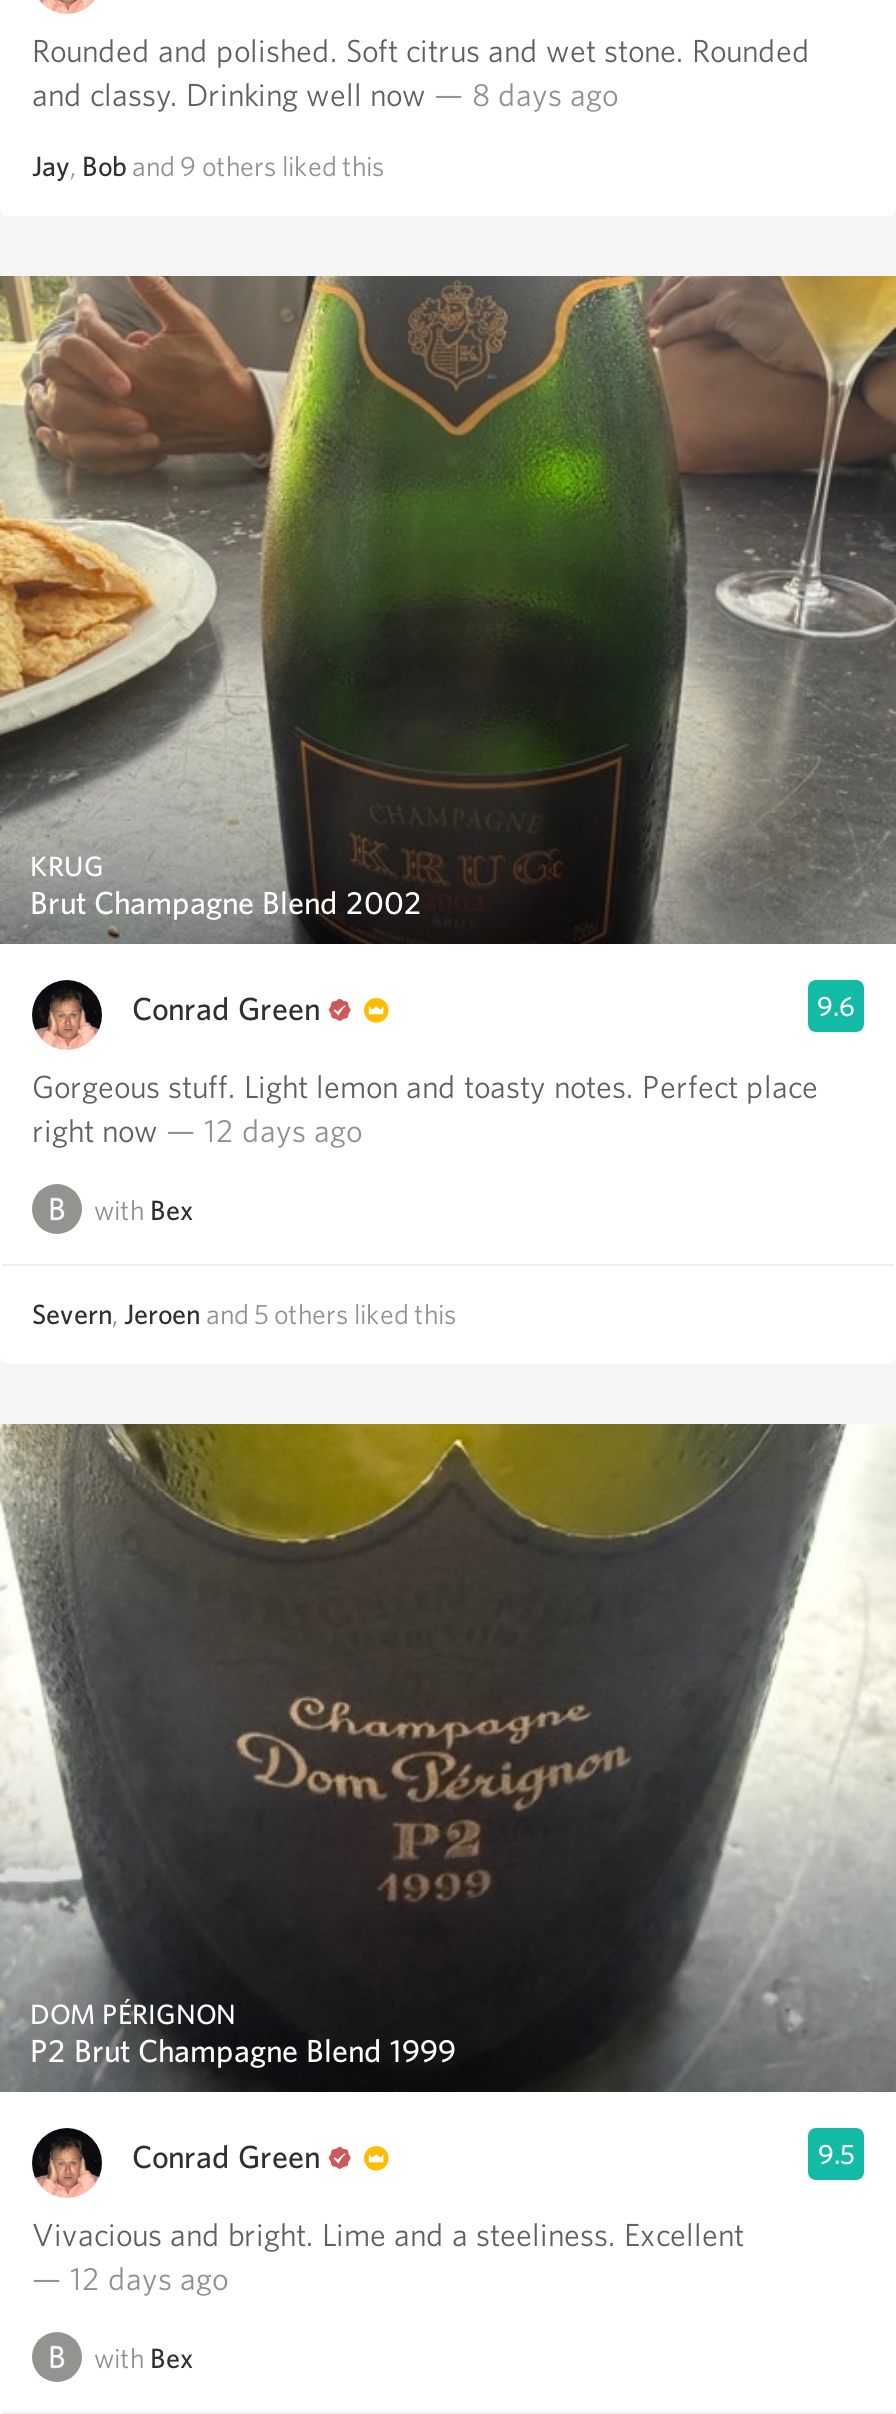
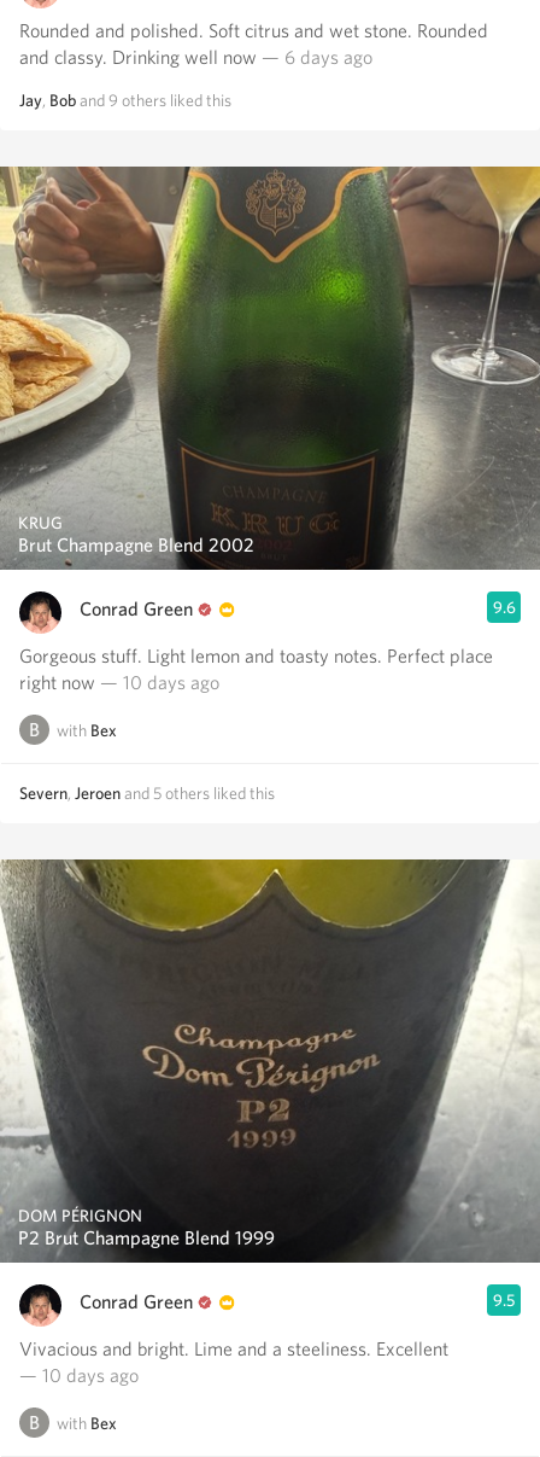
[32,76,618,114] and classy. Drinking well now — 8 days ago -> [19,46,372,69] and classy. Drinking well now — 6 days ago
[32,1112,362,1150] right now — 12 days ago -> [19,671,219,694] right now — 10 days ago
[32,2260,228,2298] — 12 days ago -> [19,1364,139,1387] — 10 days ago

